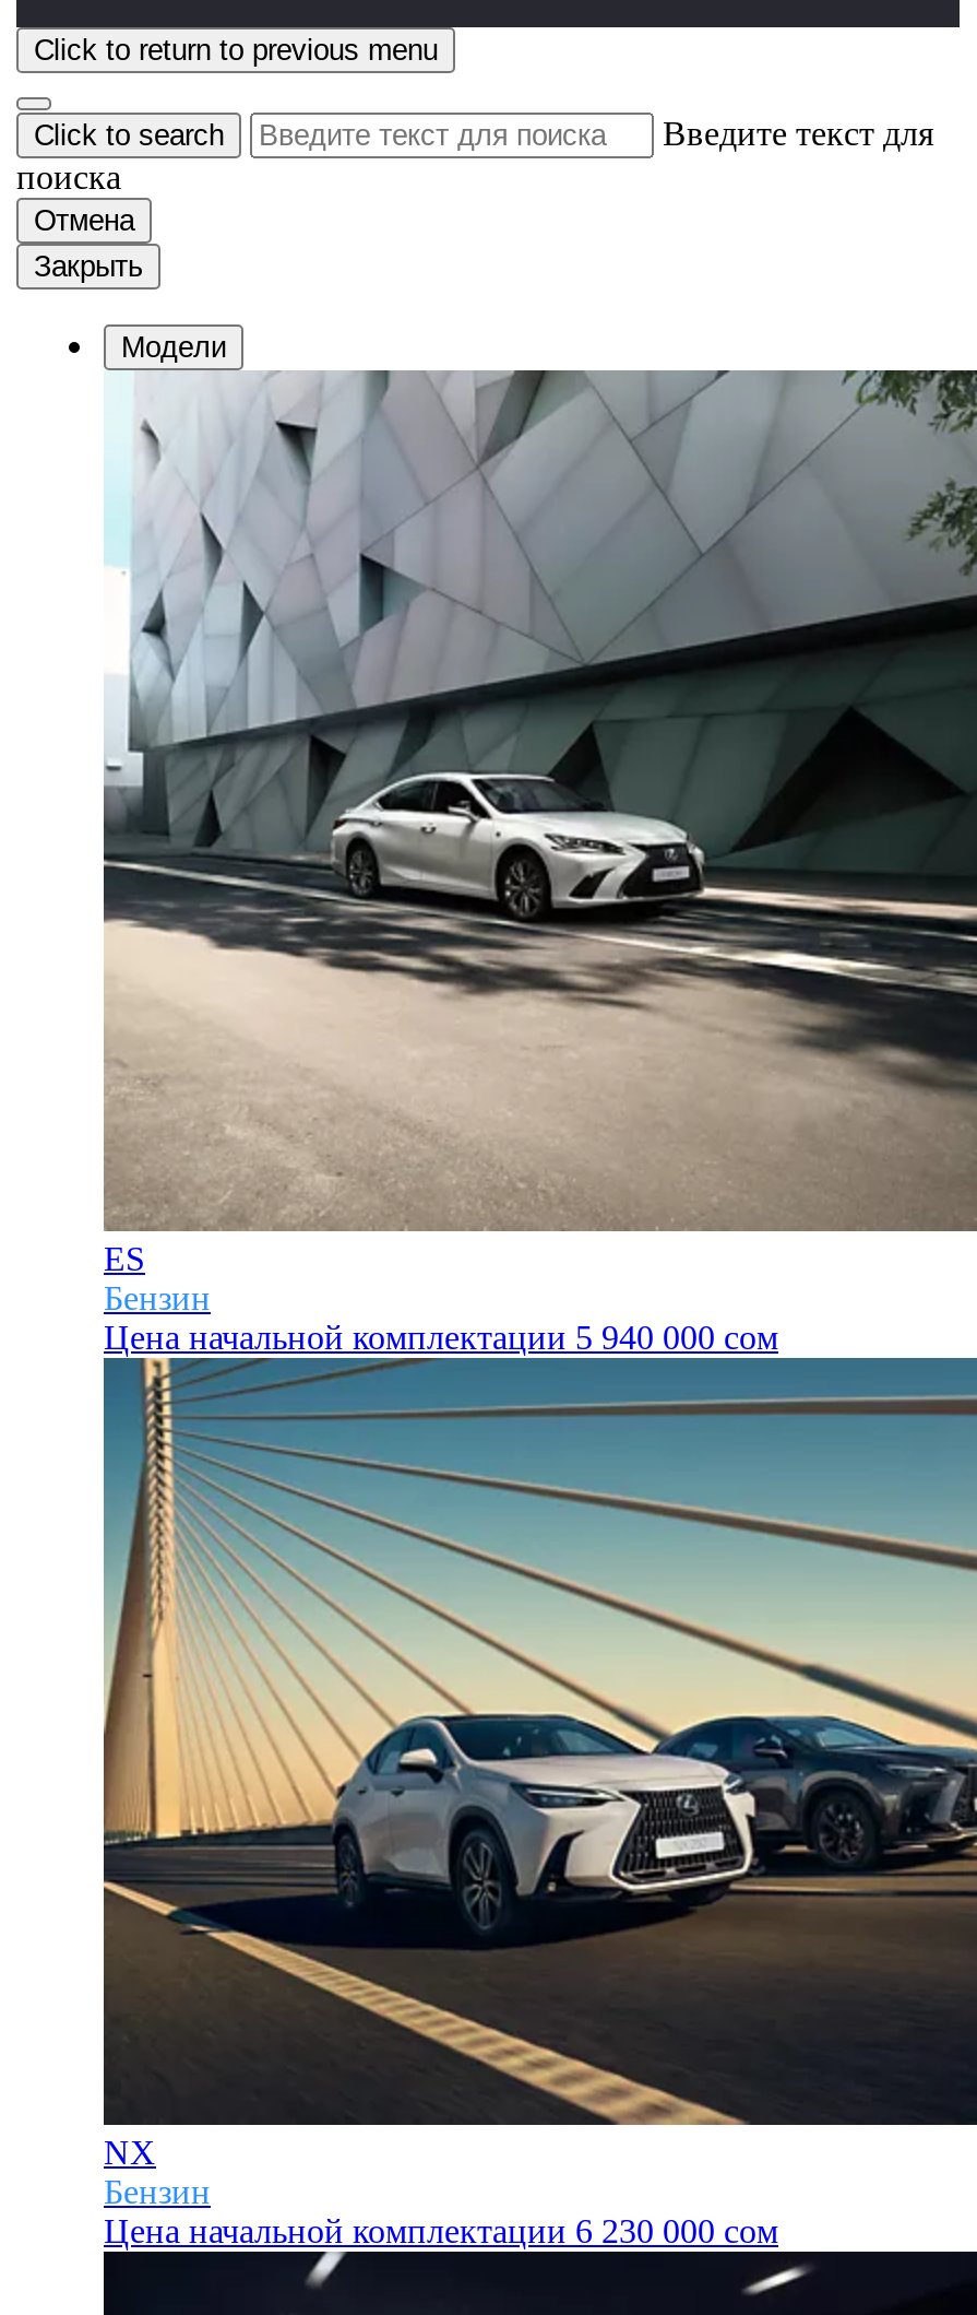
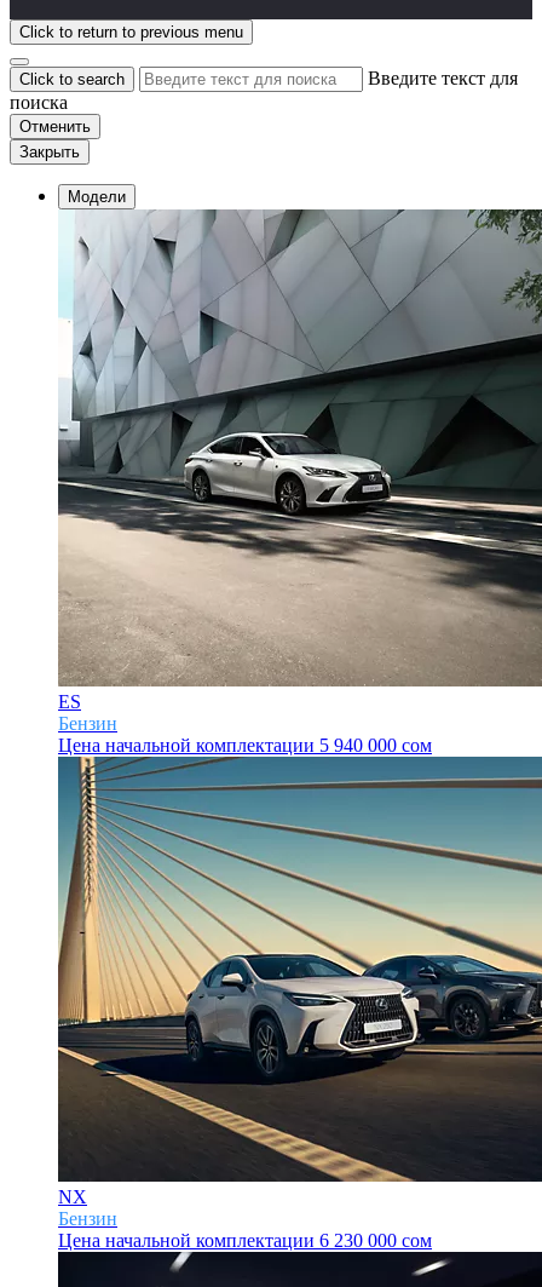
[34,203,134,236] Отмена -> [19,117,91,135] Отменить

